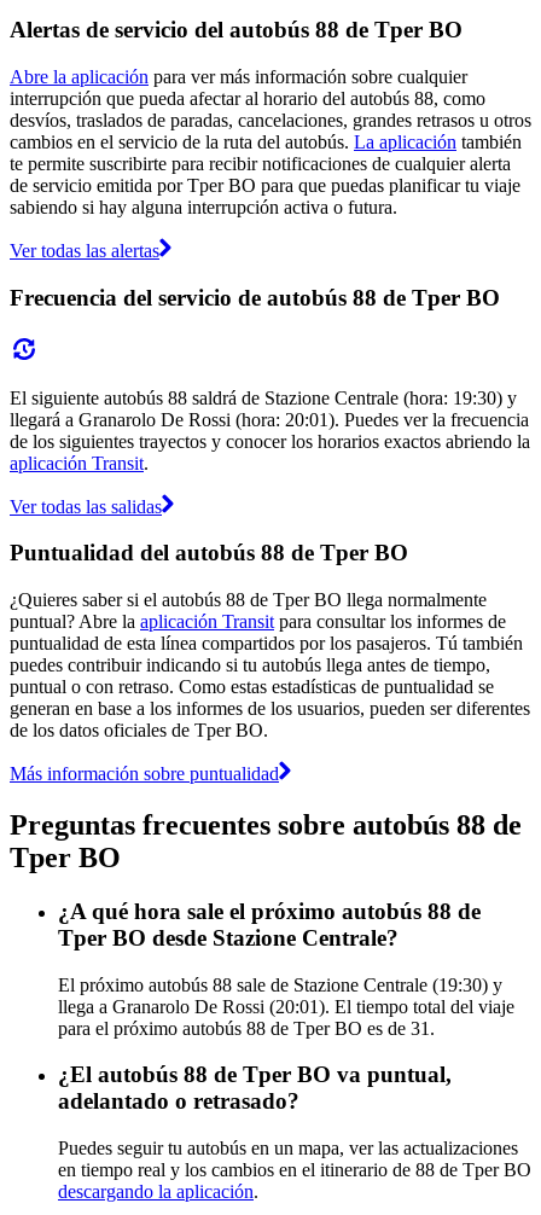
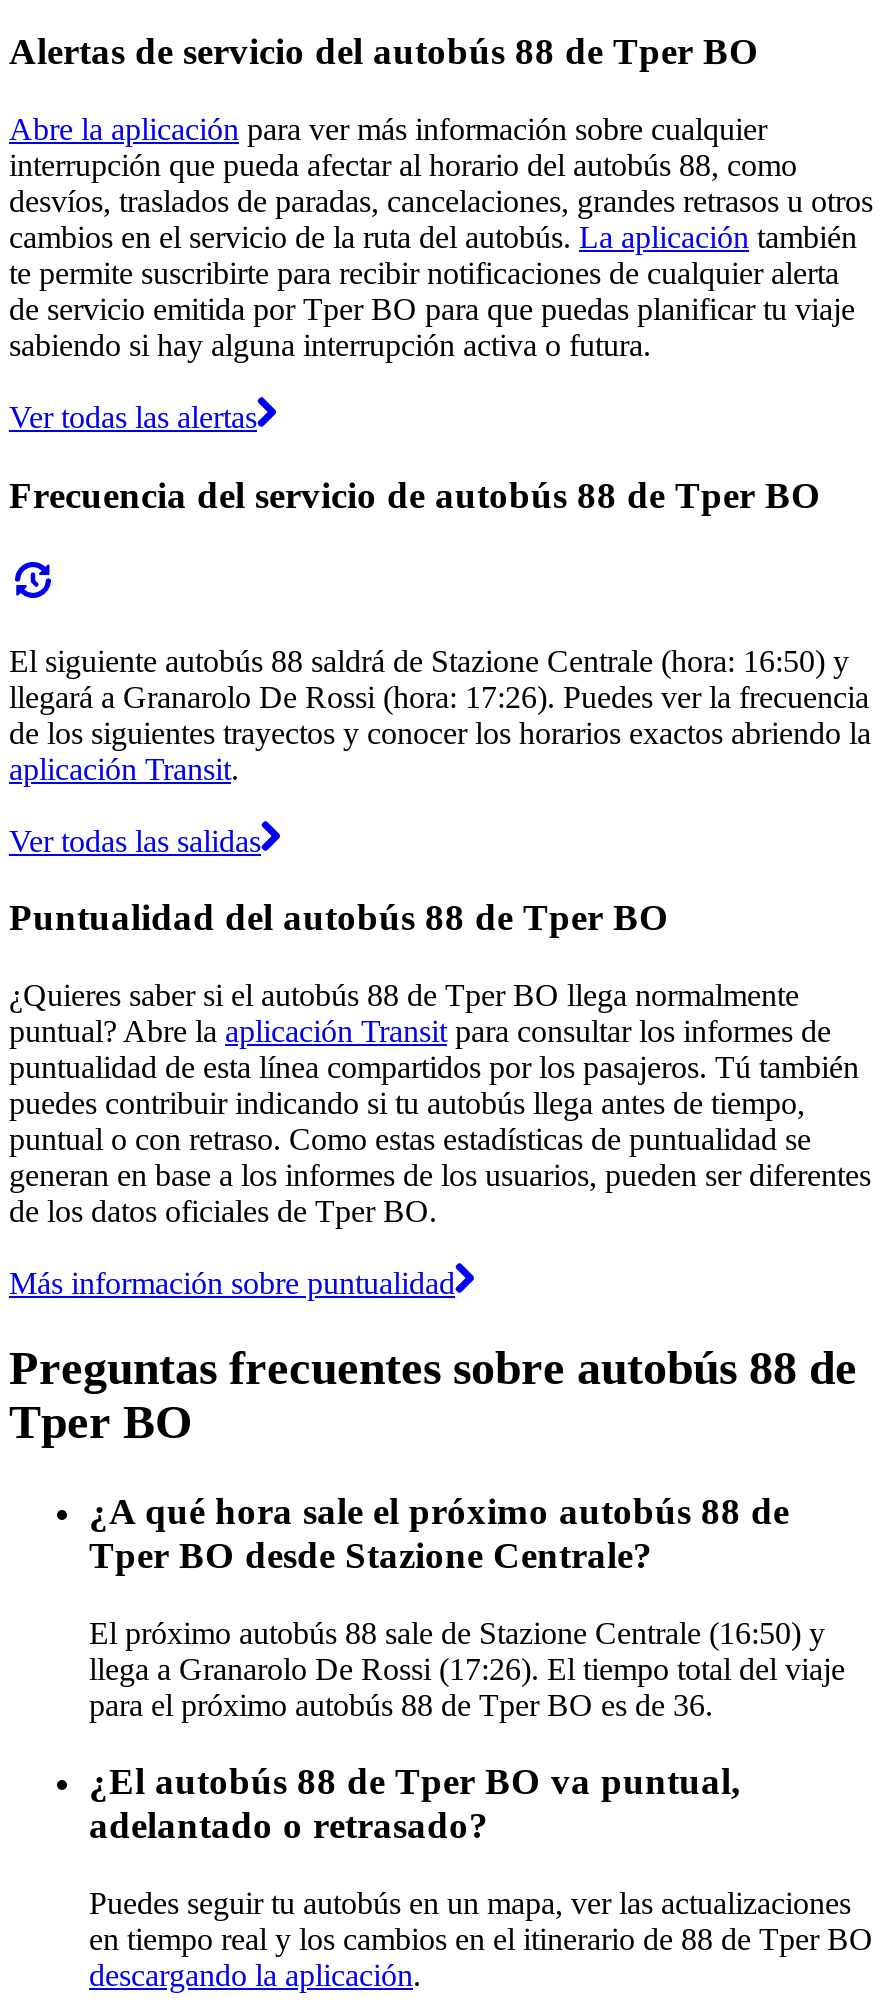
[10,387,517,408] El siguiente autobús 88 saldrá de Stazione Centrale (hora: 19:30) y -> [9,643,849,677] El siguiente autobús 88 saldrá de Stazione Centrale (hora: 16:50) y
[10,409,529,429] llegará a Granarolo De Rossi (hora: 20:01). Puedes ver la frecuencia -> [9,679,869,713] llegará a Granarolo De Rossi (hora: 17:26). Puedes ver la frecuencia
[58,974,502,995] El próximo autobús 88 sale de Stazione Centrale (19:30) y -> [89,1615,825,1649] El próximo autobús 88 sale de Stazione Centrale (16:50) y
[58,996,514,1016] llega a Granarolo De Rossi (20:01). El tiempo total del viaje -> [89,1651,845,1685] llega a Granarolo De Rossi (17:26). El tiempo total del viaje
[58,1018,435,1038] para el próximo autobús 88 de Tper BO es de 31. -> [89,1687,713,1721] para el próximo autobús 88 de Tper BO es de 36.

